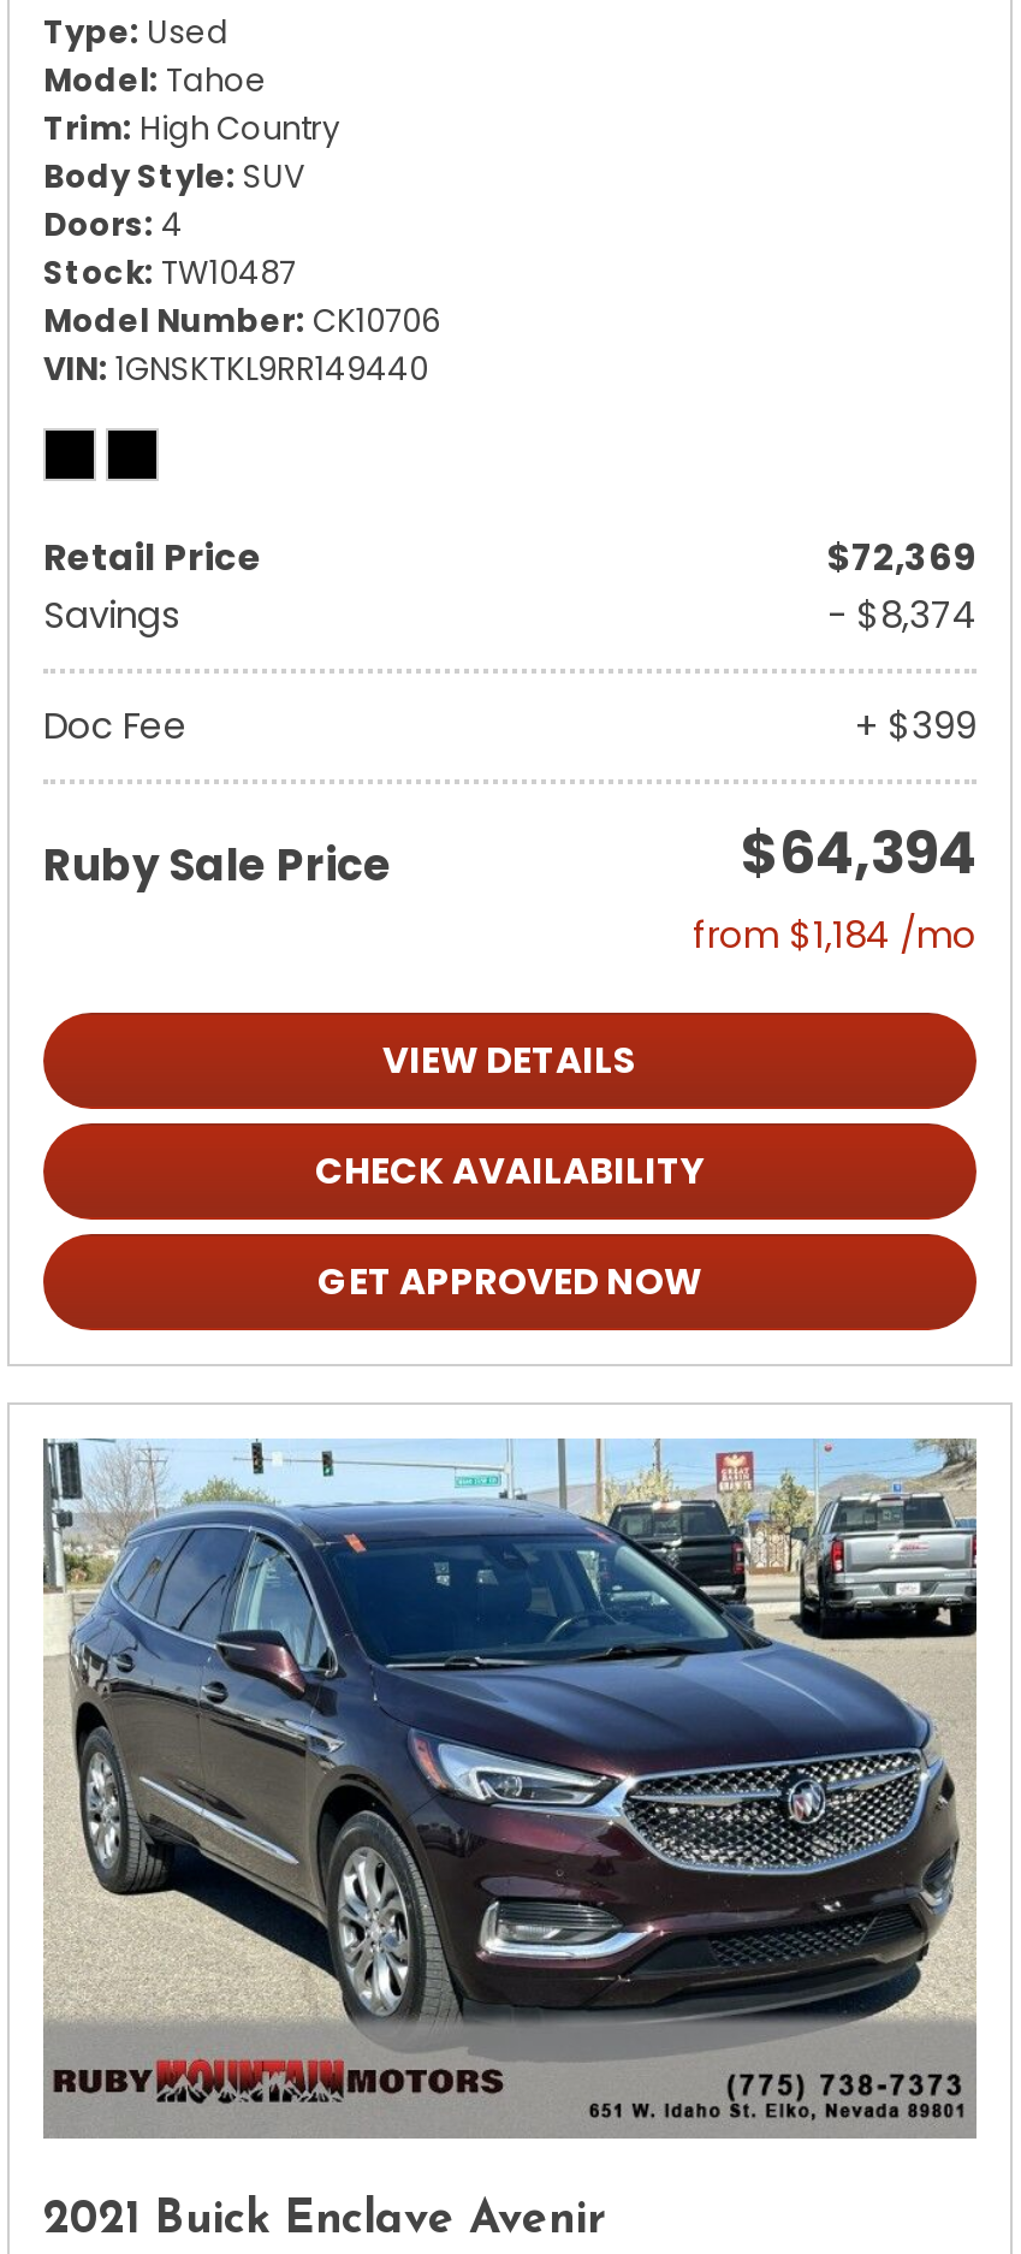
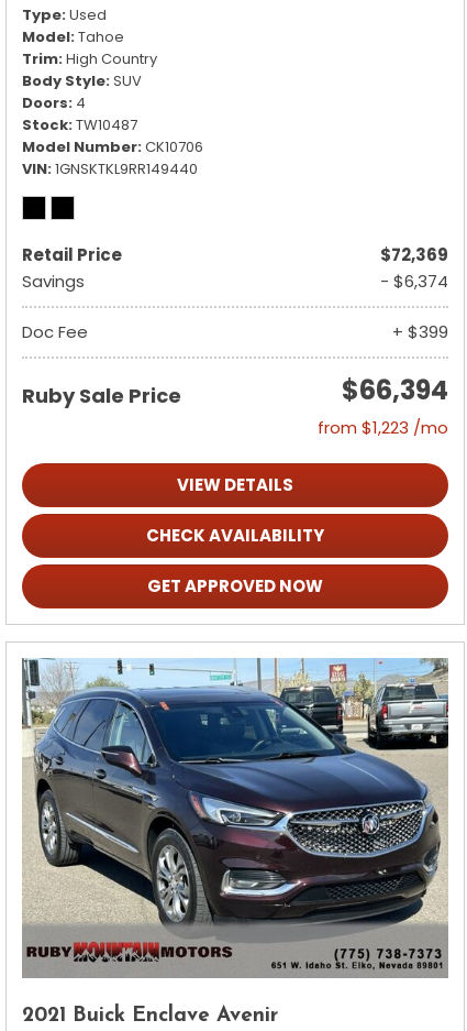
[827,589,977,640] - $8,374 -> [380,270,448,293] - $6,374
[741,813,977,892] $64,394 -> [342,372,448,408] $66,394
[693,909,977,960] from $1,184 /mo -> [318,416,448,439] from $1,223 /mo

